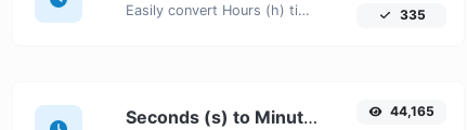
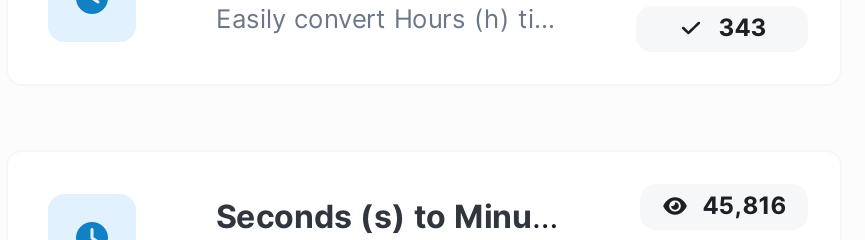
[396,7,426,23] 335 -> [712,13,766,43] 343
[387,103,435,119] 44,165 -> [696,191,786,221] 45,816

